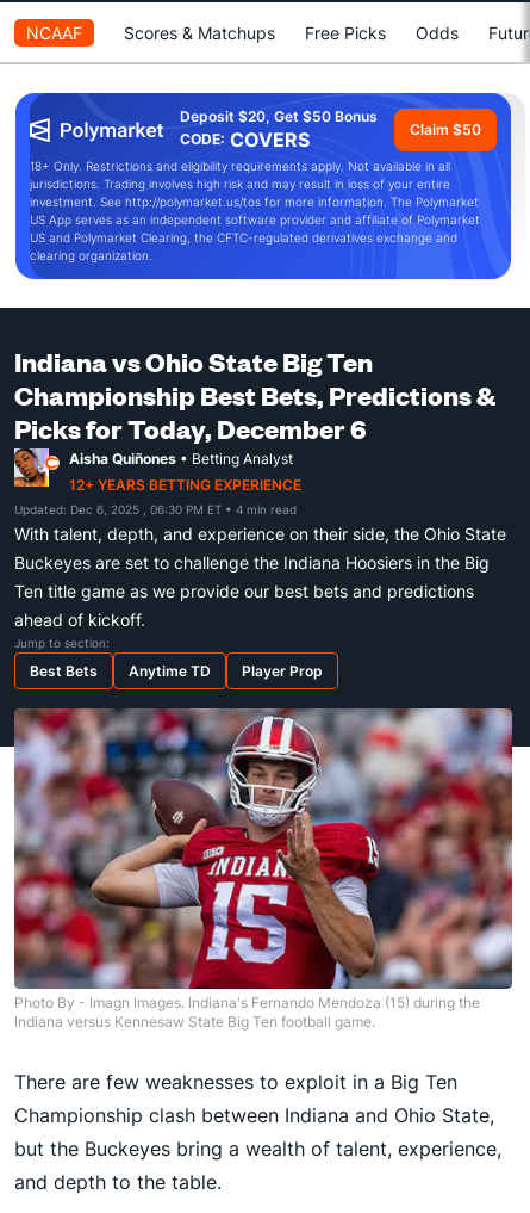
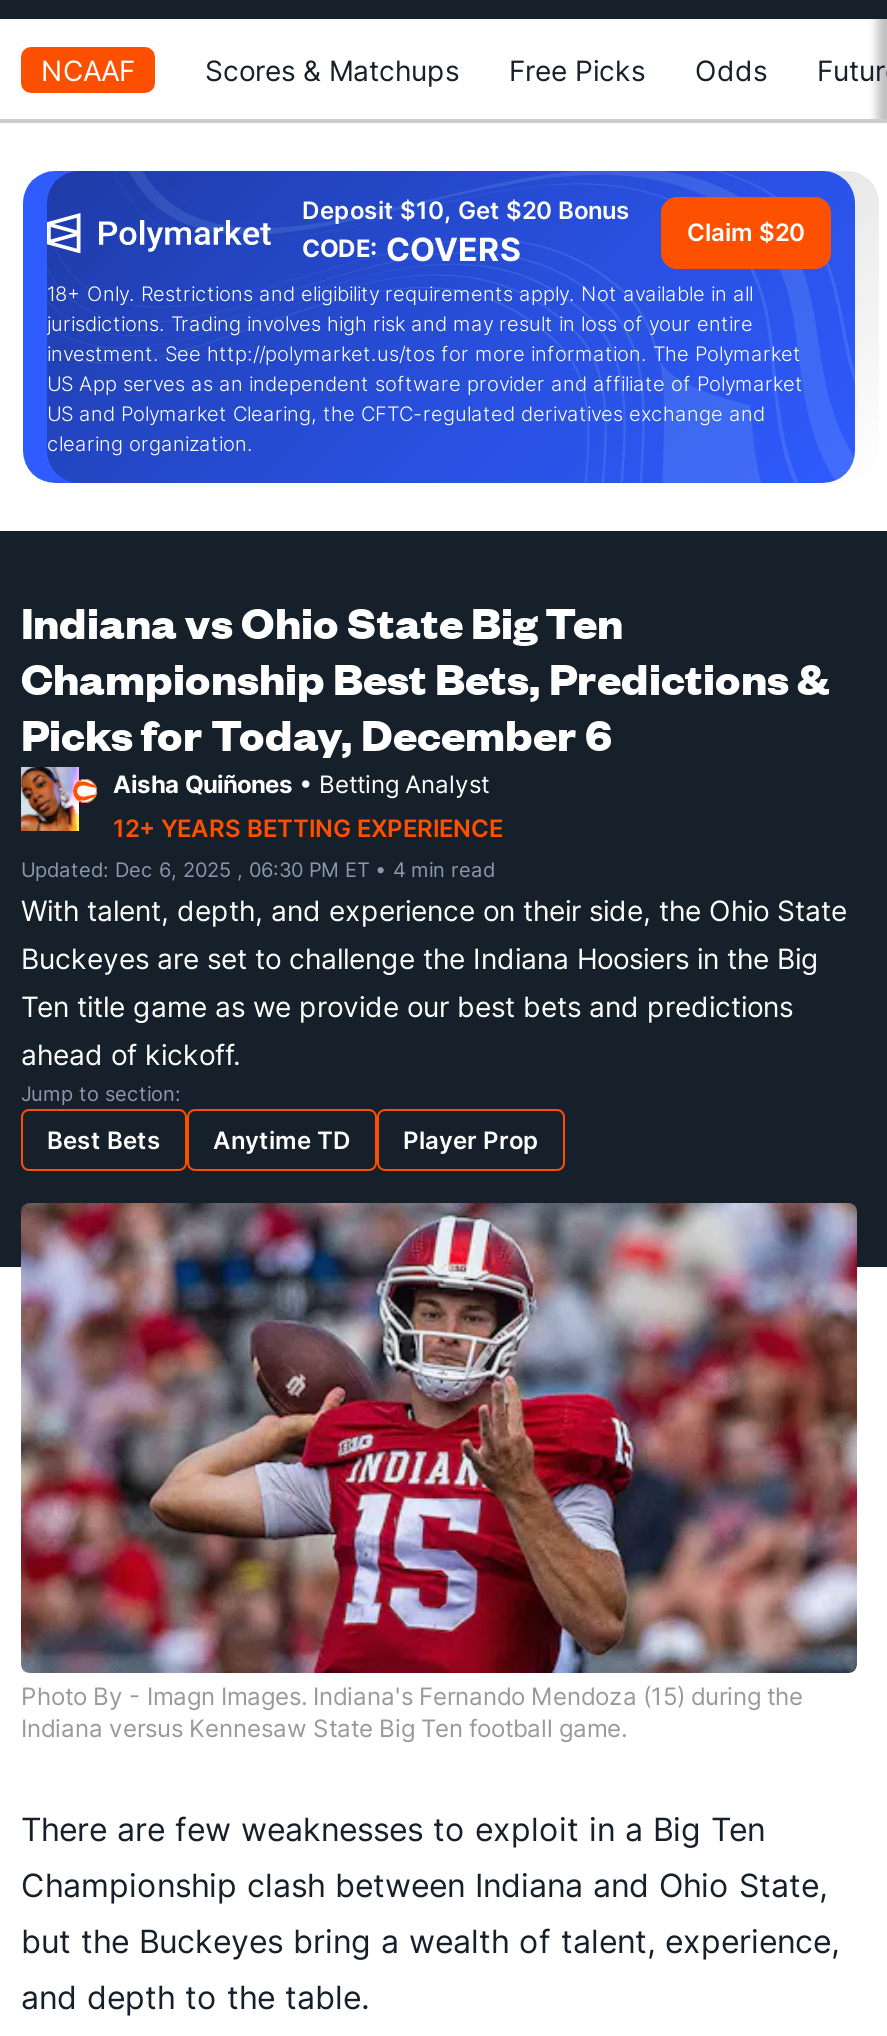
[180,107,378,125] Deposit $20, Get $50 Bonus -> [302,195,630,225] Deposit $10, Get $20 Bonus
[410,120,481,138] Claim $50 -> [687,217,805,247] Claim $20

